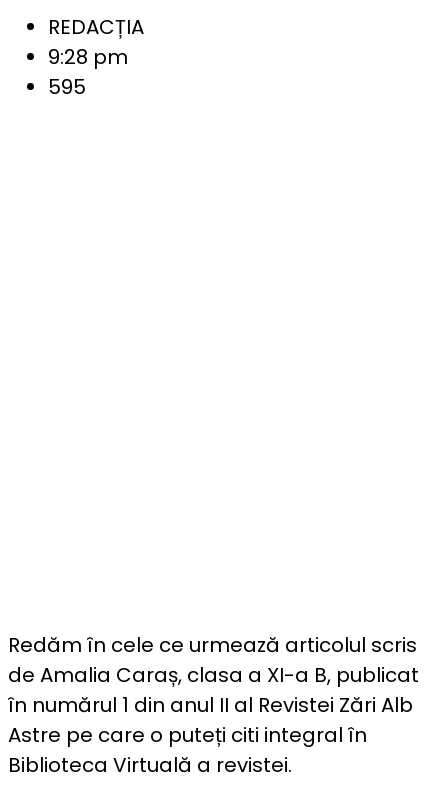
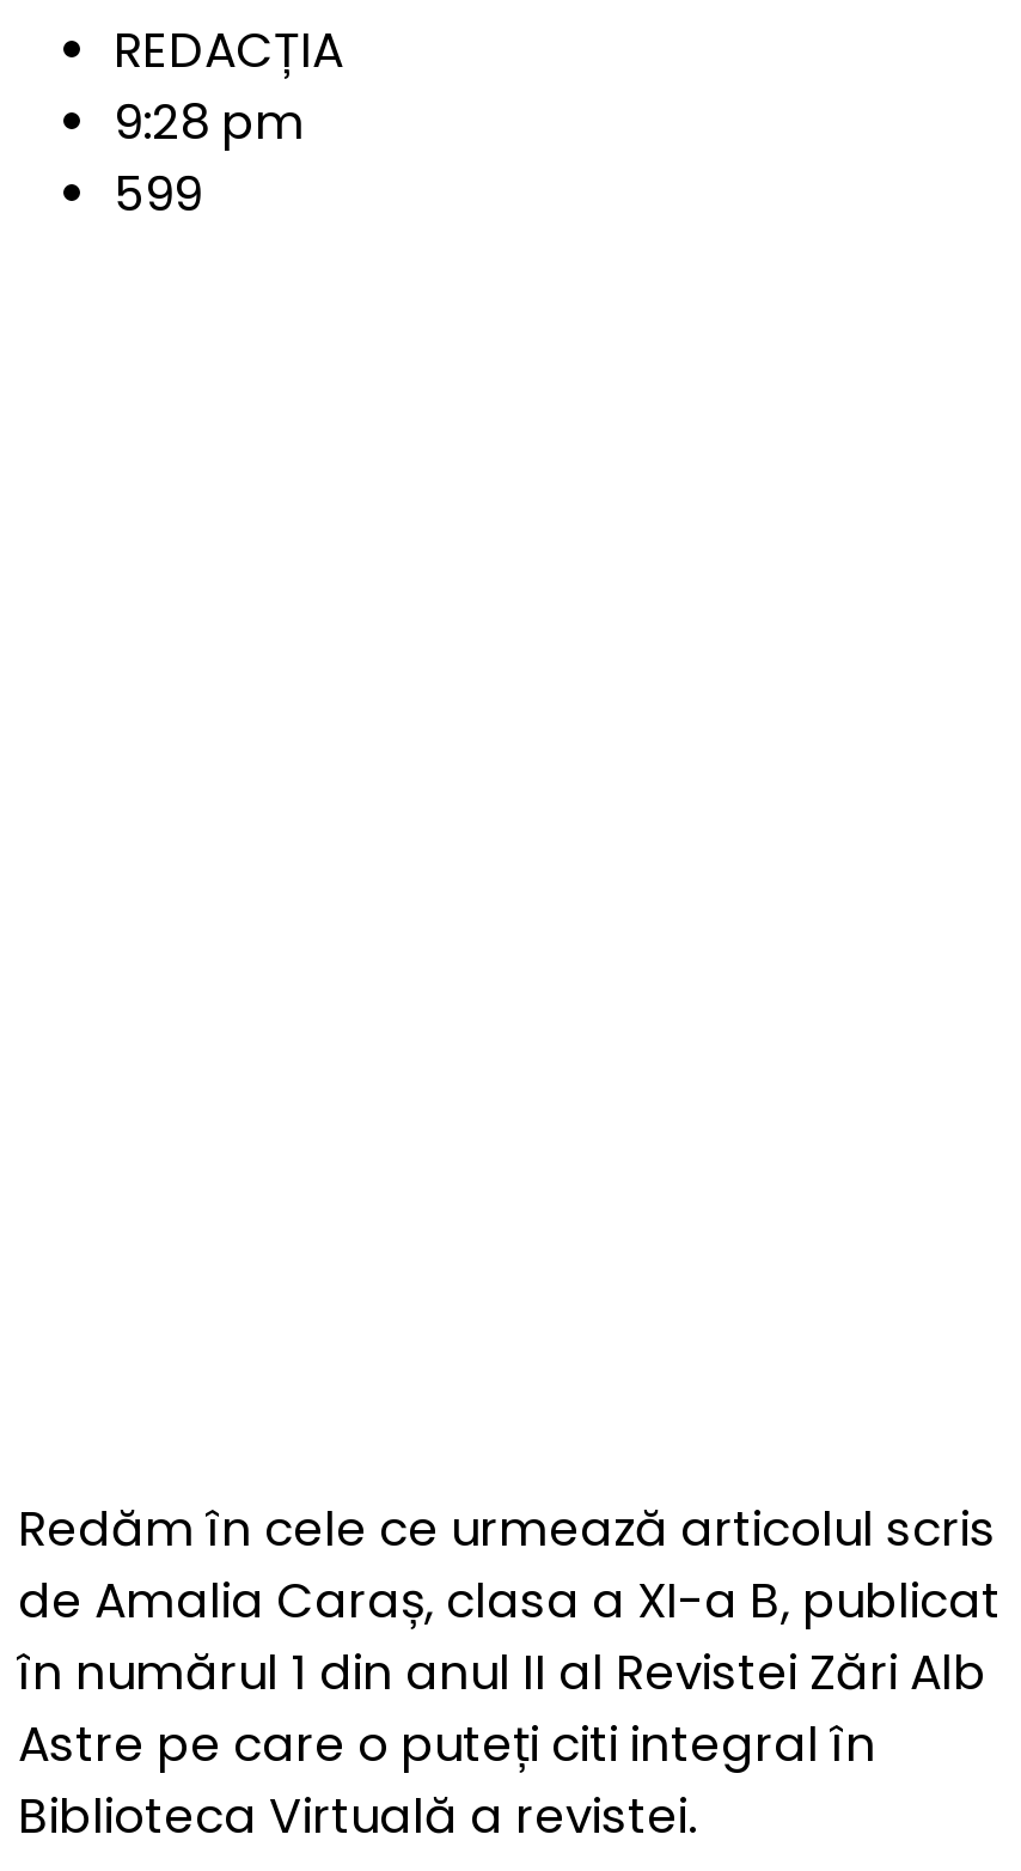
[48,72,86,100] 595 -> [114,159,202,226] 599

